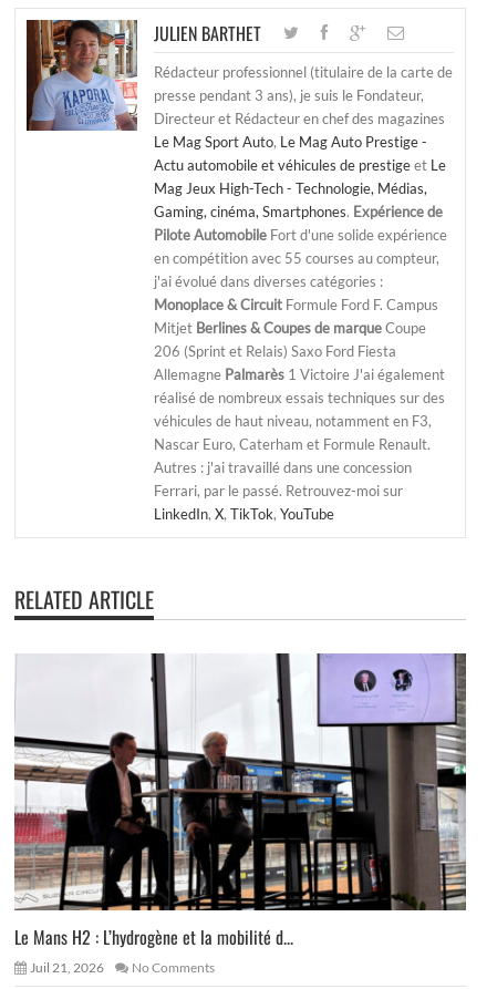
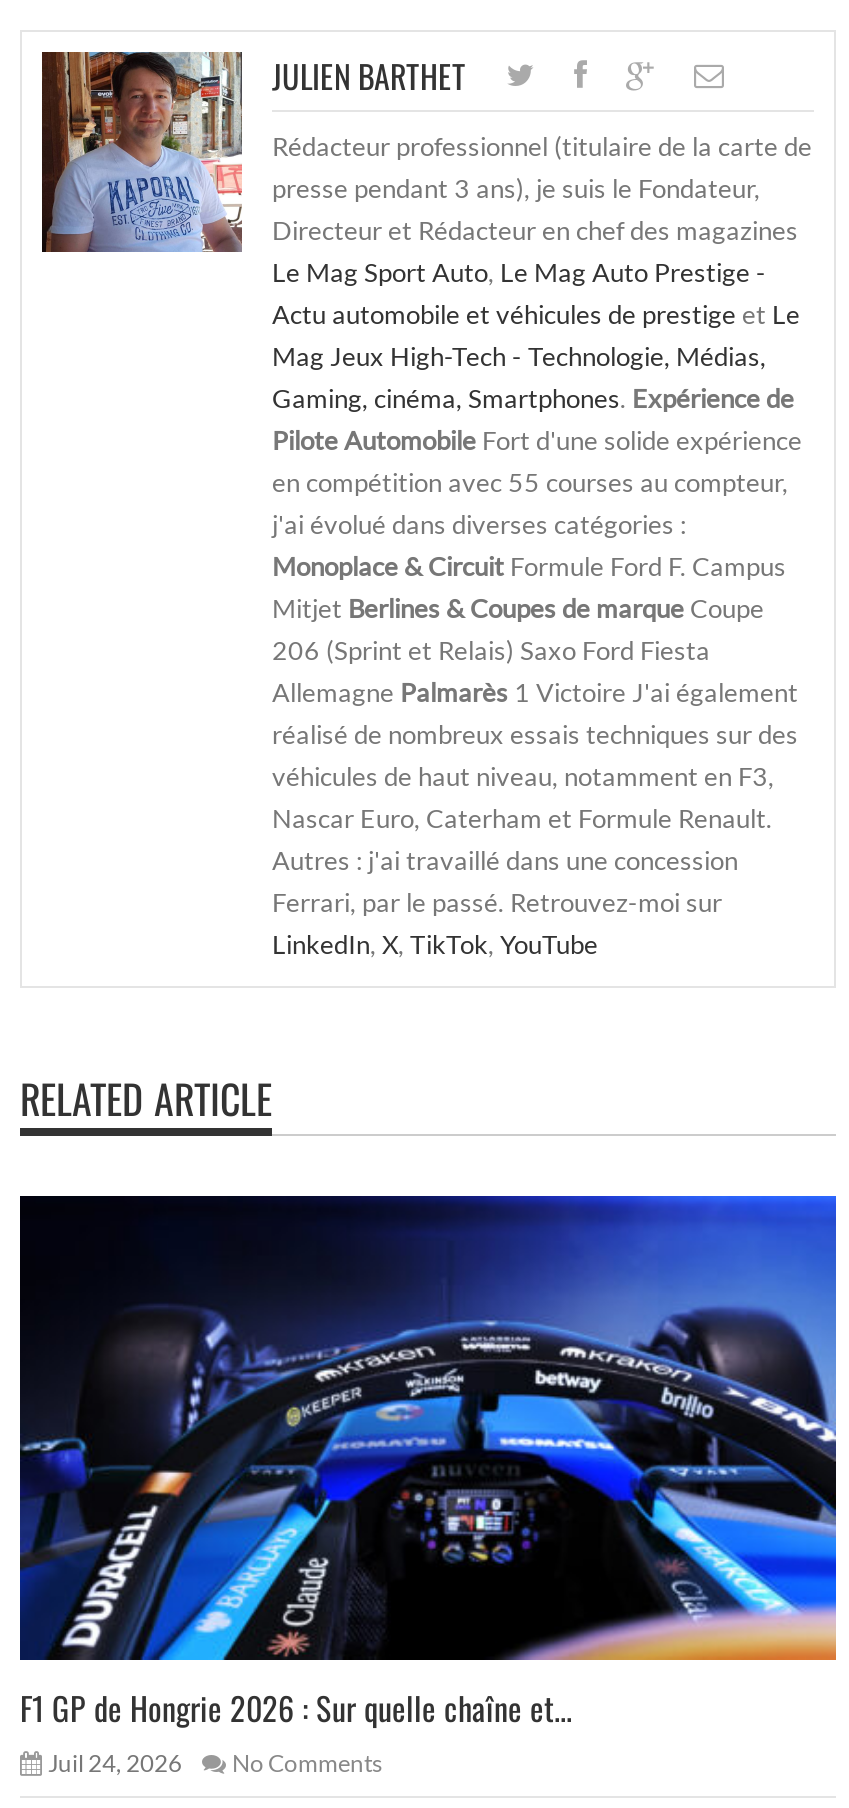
[13,652,467,975] [image] | Le Mans H2 : L’hydrogène et la mobilité d... | Juil 21, 2026 -> [18,1194,838,1778] [image] | F1 GP de Hongrie 2026 : Sur quelle chaîne et... | Juil 24, 2026

